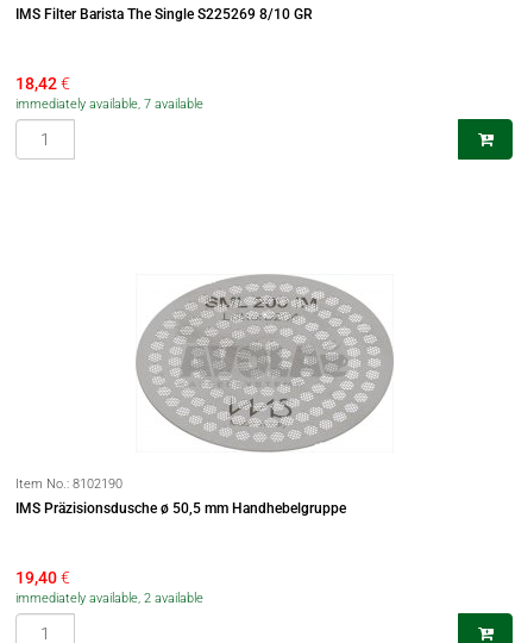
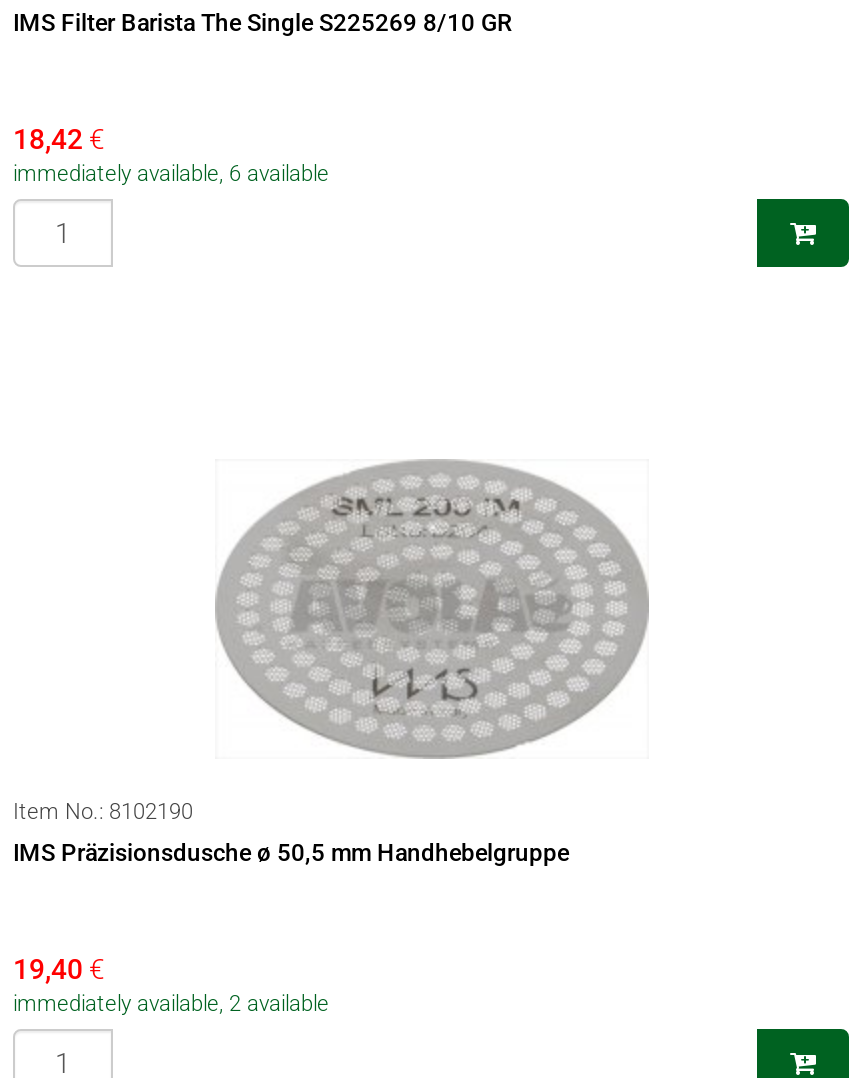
[15,96,203,112] immediately available, 7 available -> [13,161,329,187] immediately available, 6 available

